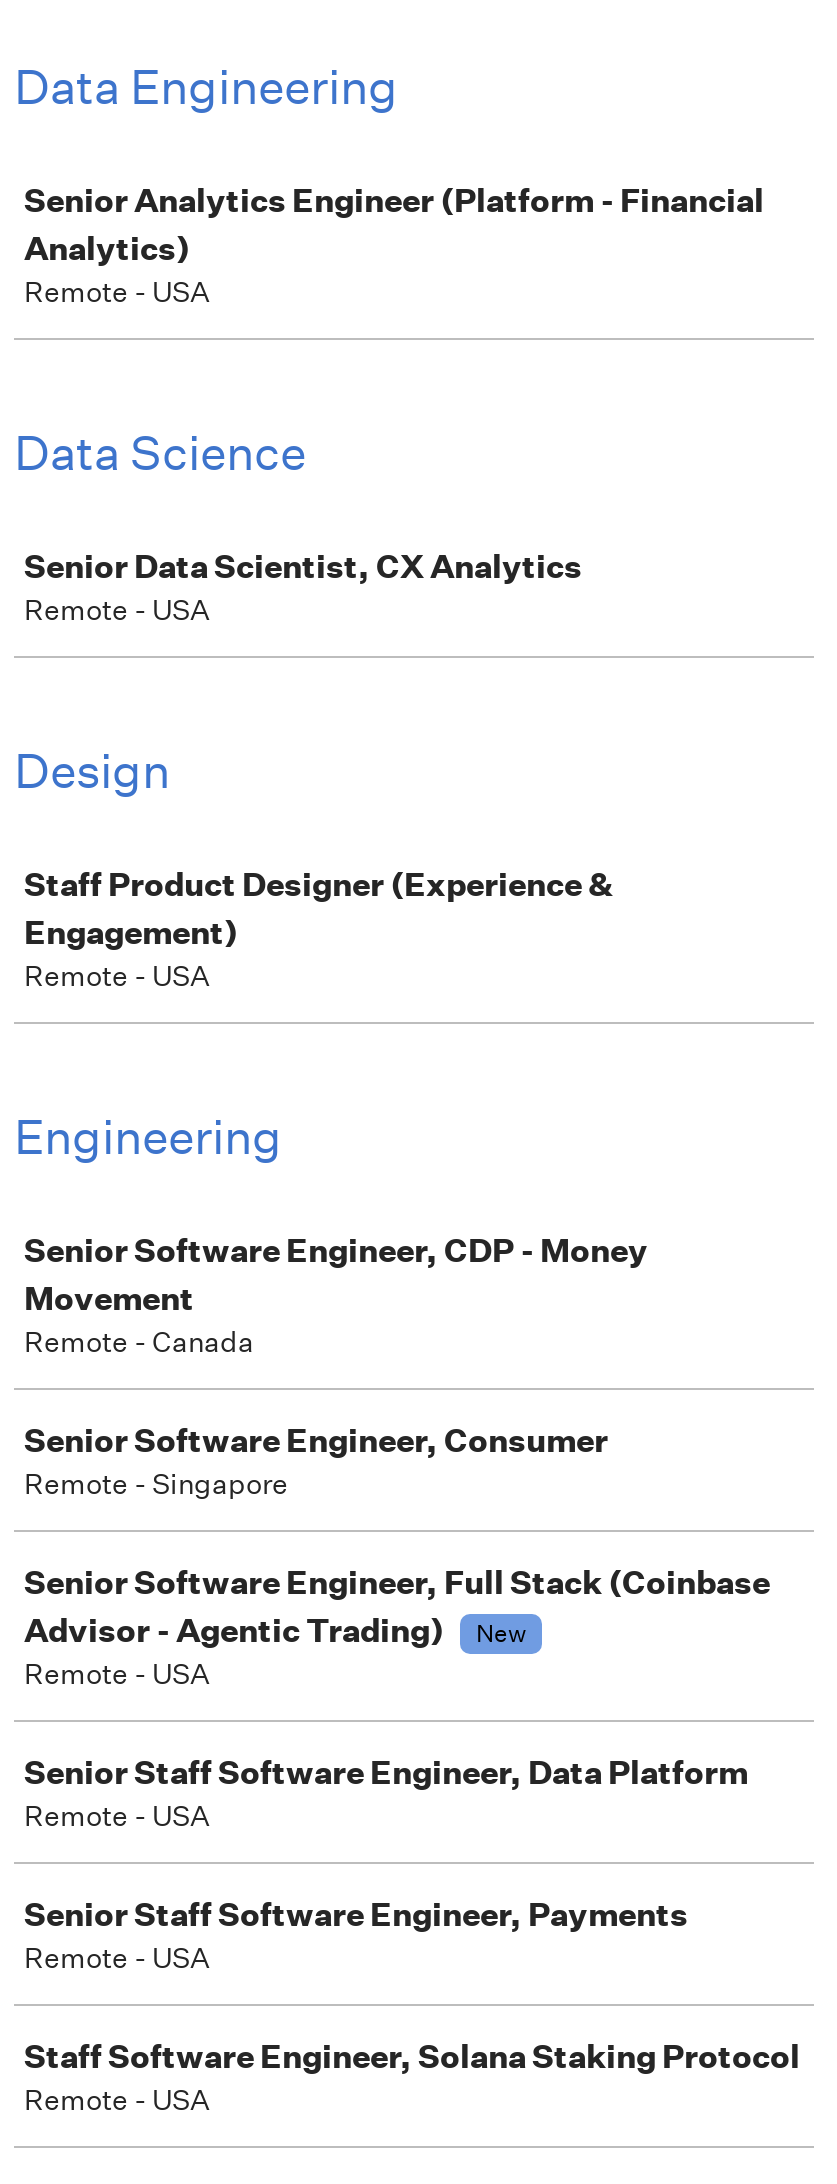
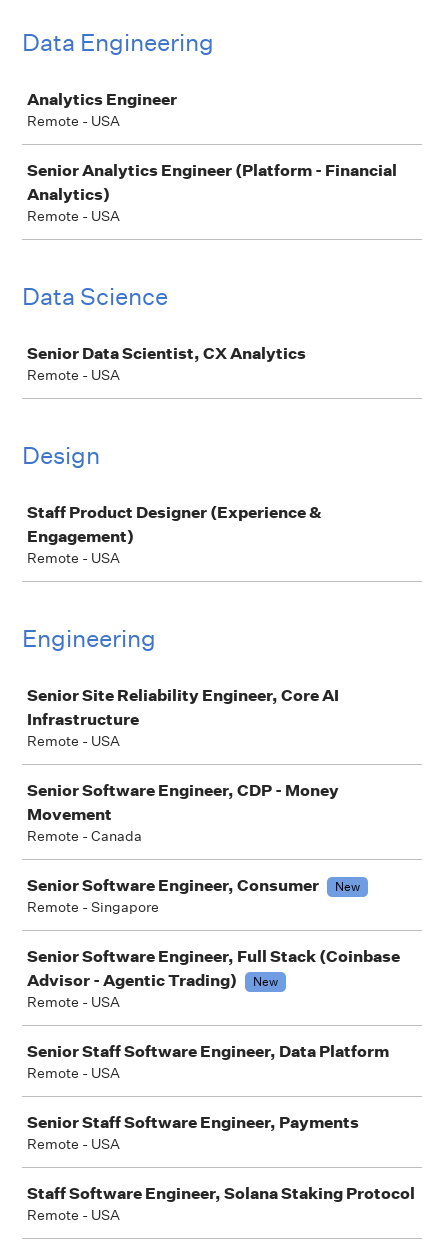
none -> [27,89,177,130] Analytics Engineer | Remote - USA
none -> [27,685,339,750] Senior Site Reliability Engineer, Core AI | Infrastructure | Remote - USA
none -> [335,878,360,895] New

